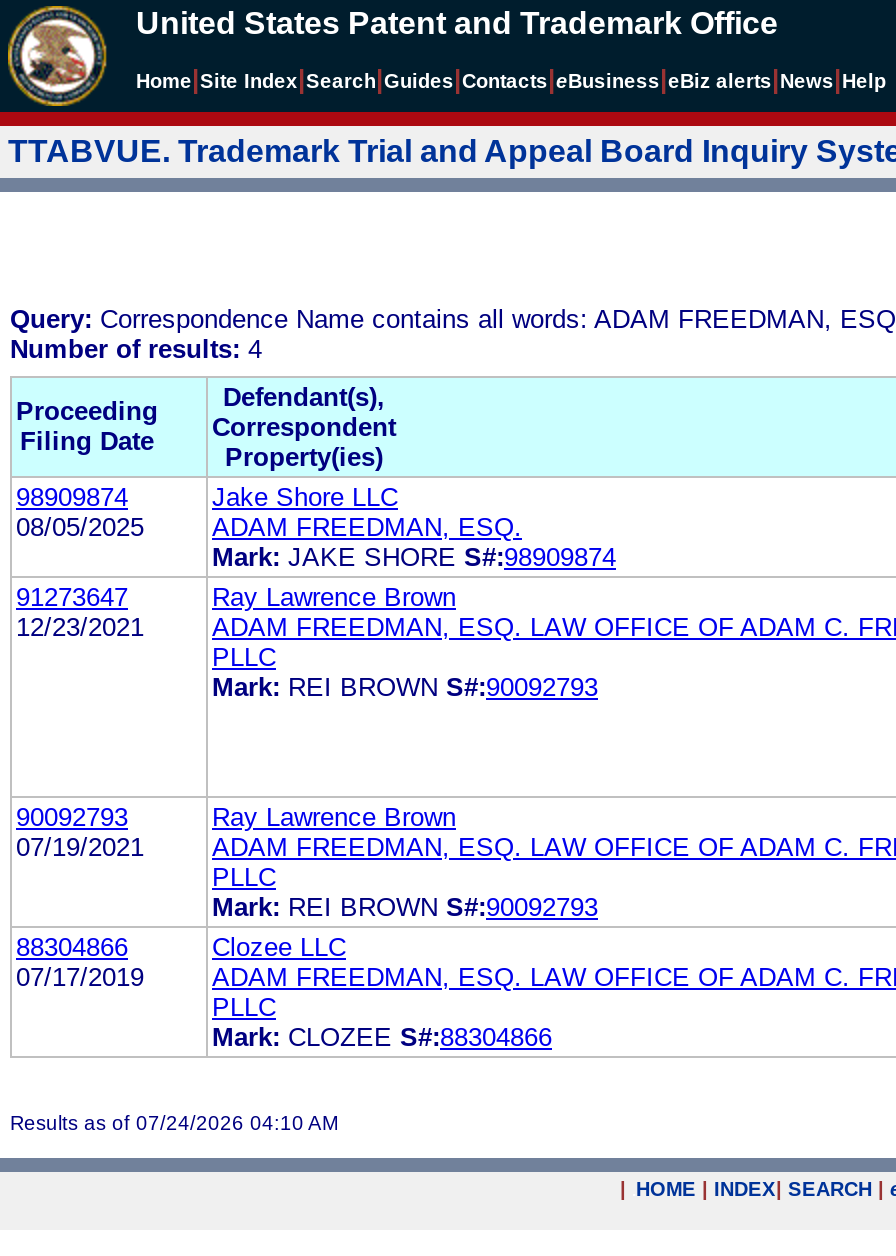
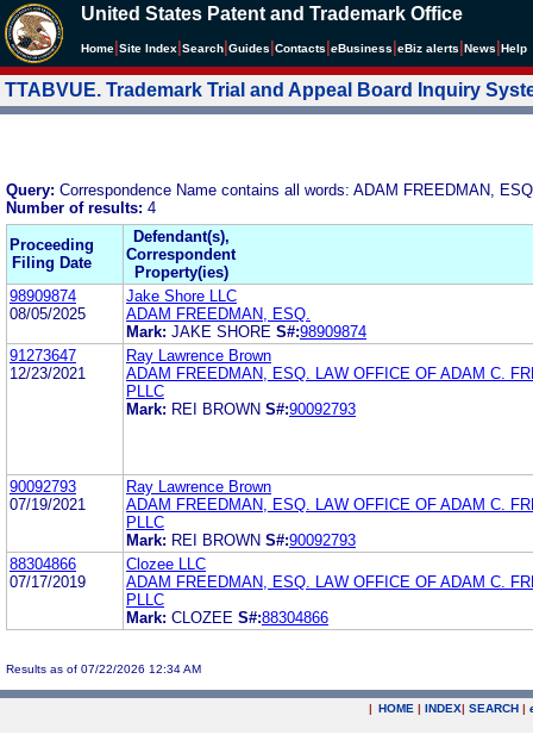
[10,1112,338,1134] Results as of 07/24/2026 04:10 AM -> [6,662,201,675] Results as of 07/22/2026 12:34 AM

